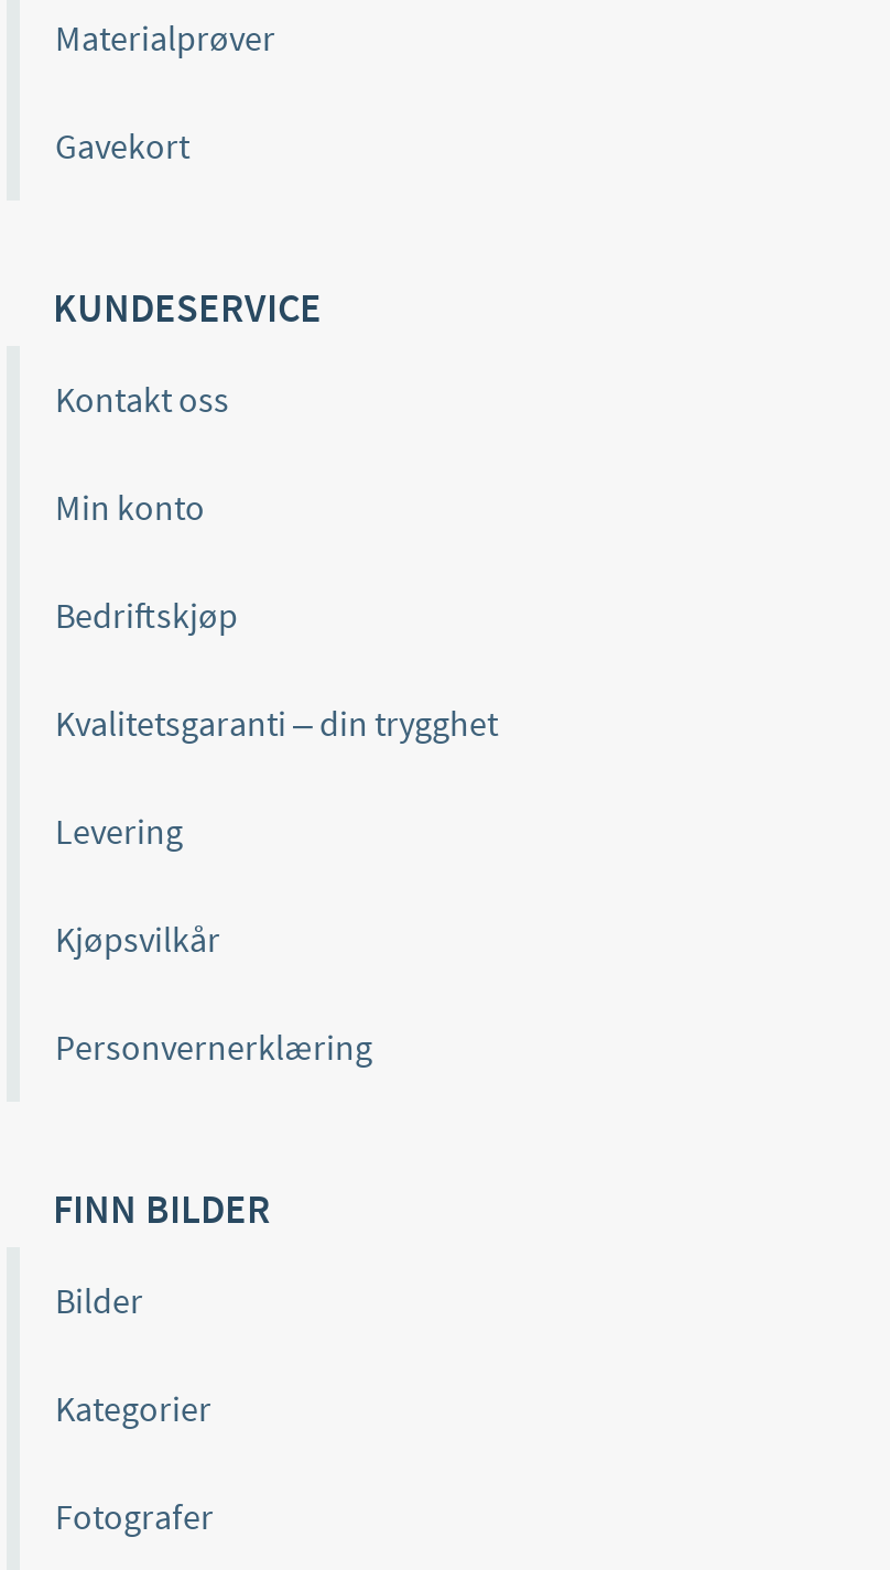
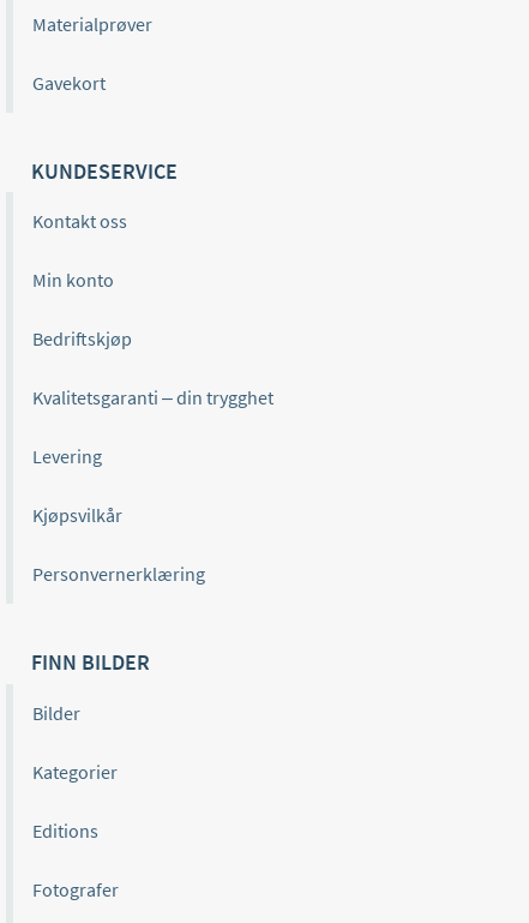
none -> [32,818,98,842] Editions

